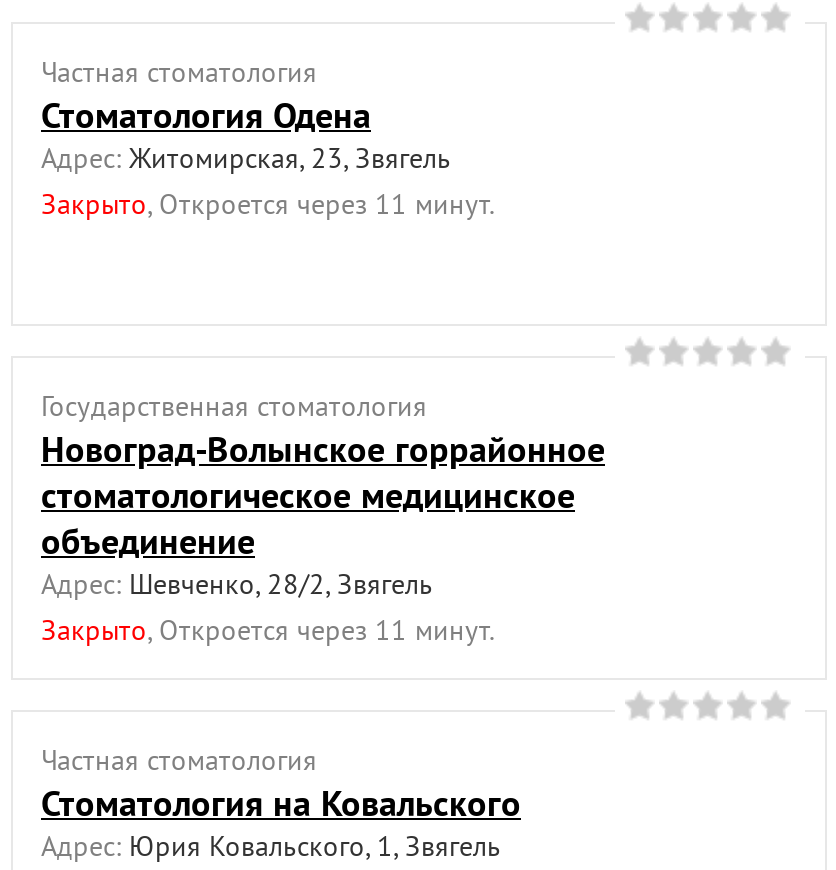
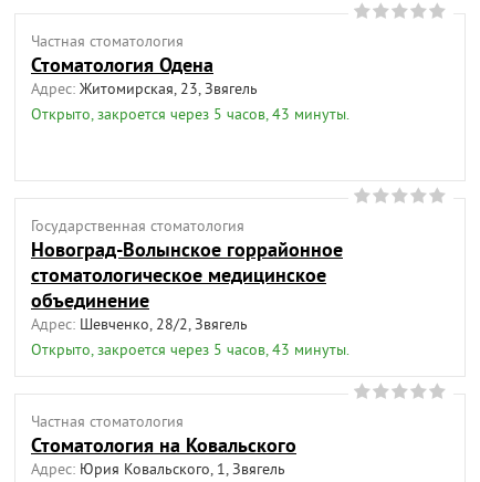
[41,185,495,221] Закрыто, Откроется через 11 минут. -> [31,103,349,123] Открыто, закроется через 5 часов, 43 минуты.
[41,611,495,647] Закрыто, Откроется через 11 минут. -> [31,339,349,359] Открыто, закроется через 5 часов, 43 минуты.

